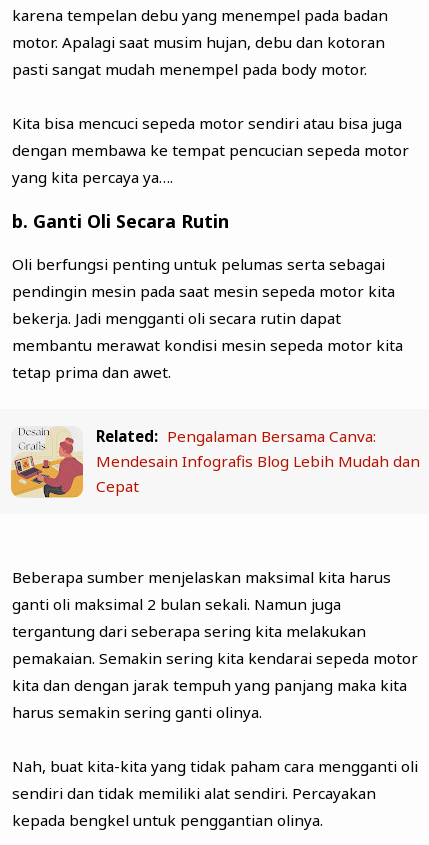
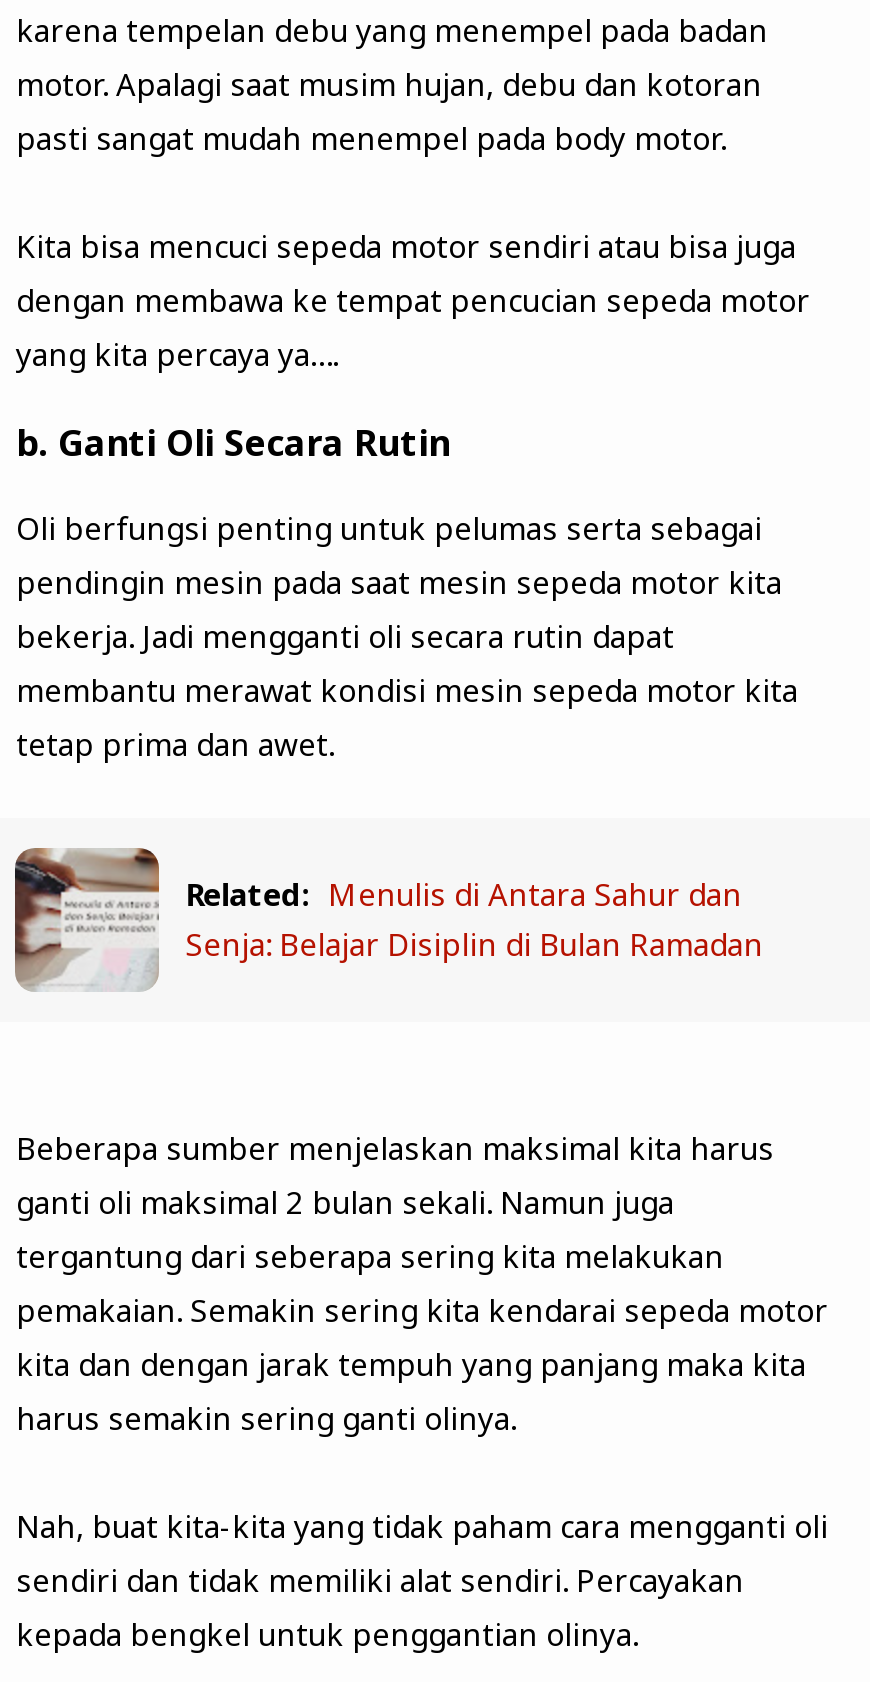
[10,426,420,498] [image] | Related: Pengalaman Bersama Canva: | Mendesain Infografis Blog Lebih Mudah dan | Cepat -> [13,846,763,992] [image] | Related: Menulis di Antara Sahur dan | Senja: Belajar Disiplin di Bulan Ramadan

